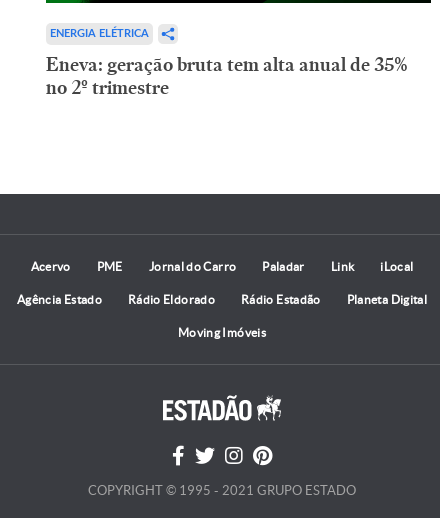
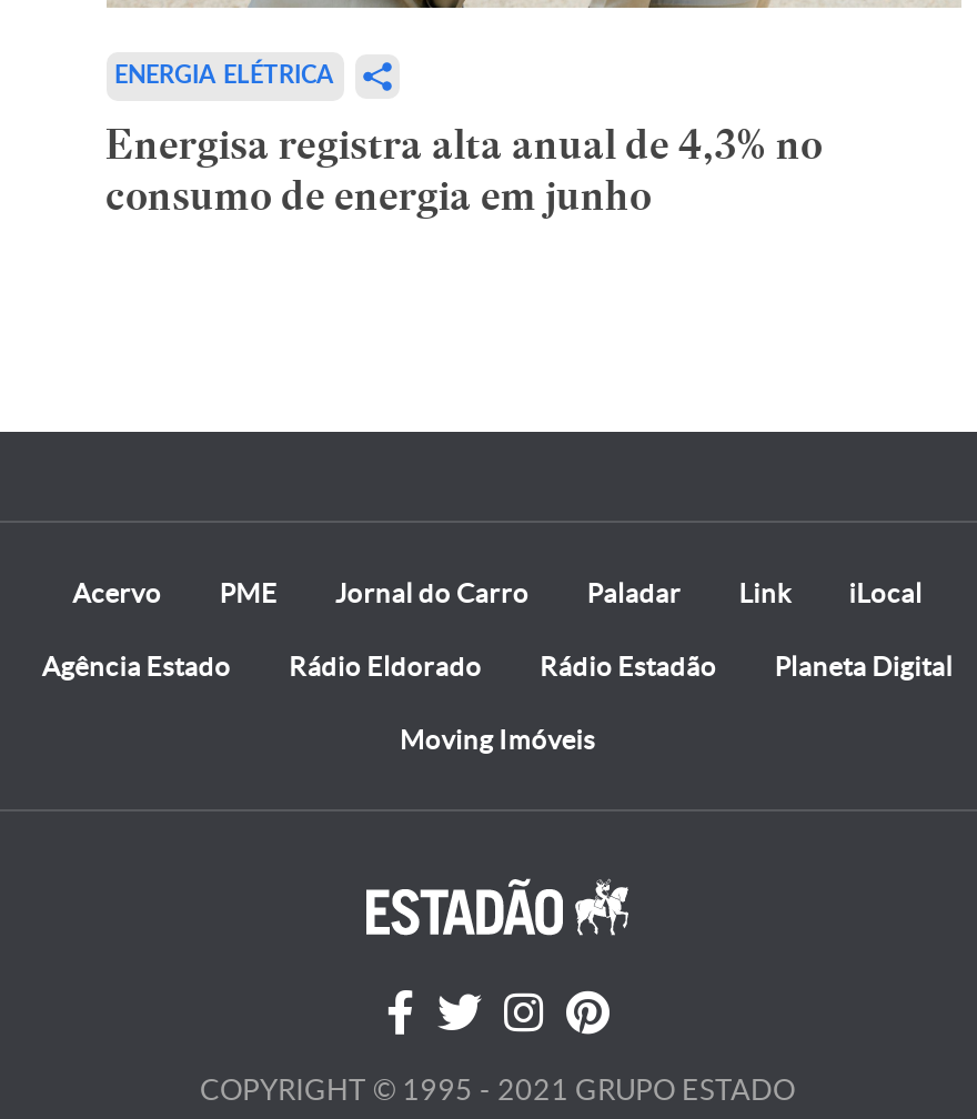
[45,53,407,99] Eneva: geração bruta tem alta anual de 35% | no 2º trimestre -> [105,119,823,221] Energisa registra alta anual de 4,3% no | consumo de energia em junho

